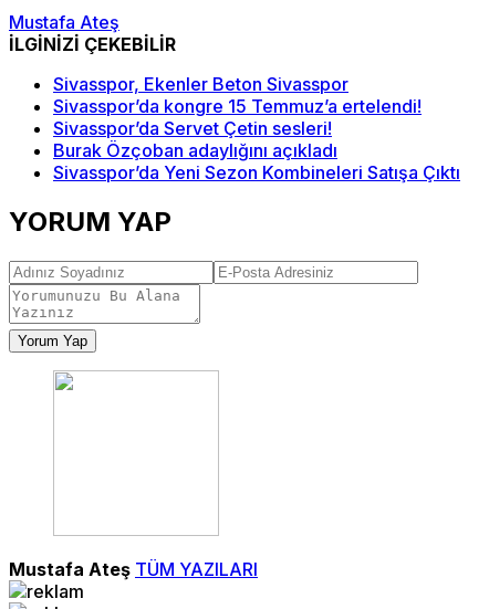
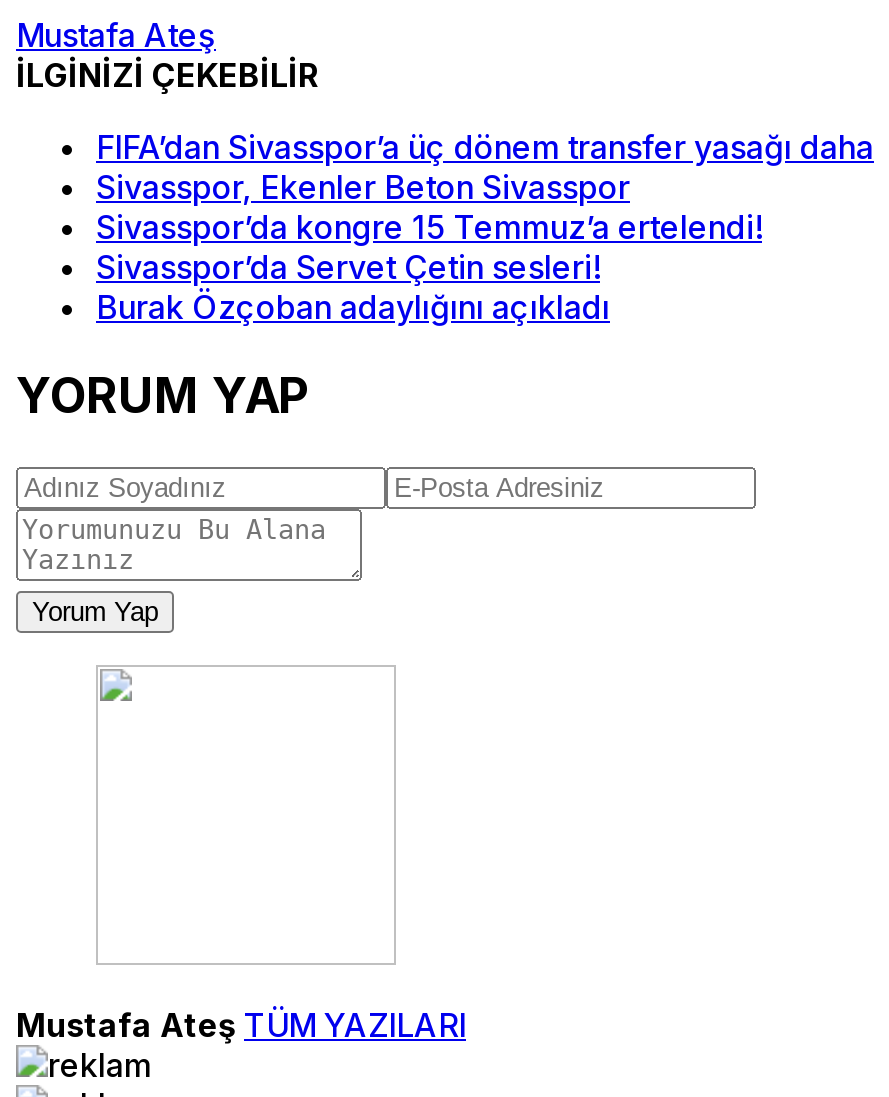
none -> [96,127,874,167] FIFA’dan Sivasspor’a üç dönem transfer yasağı daha
moved [53,73,422,161] -> [96,167,762,327]: Sivasspor, Ekenler Beton Sivasspor | Sivasspor’da kongre 15 Temmuz’a ertelendi! | Sivasspor’da Servet Çetin sesleri! | Burak Özçoban adaylığını açıkladı
[53,161,460,183] Sivasspor’da Yeni Sezon Kombineleri Satışa Çıktı -> none

